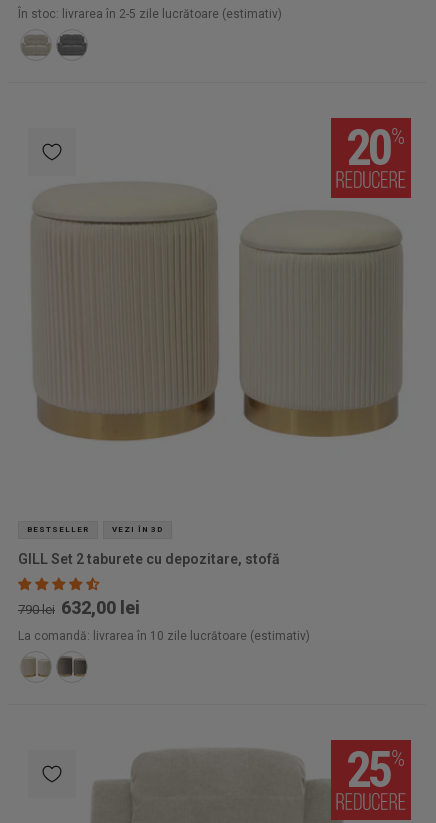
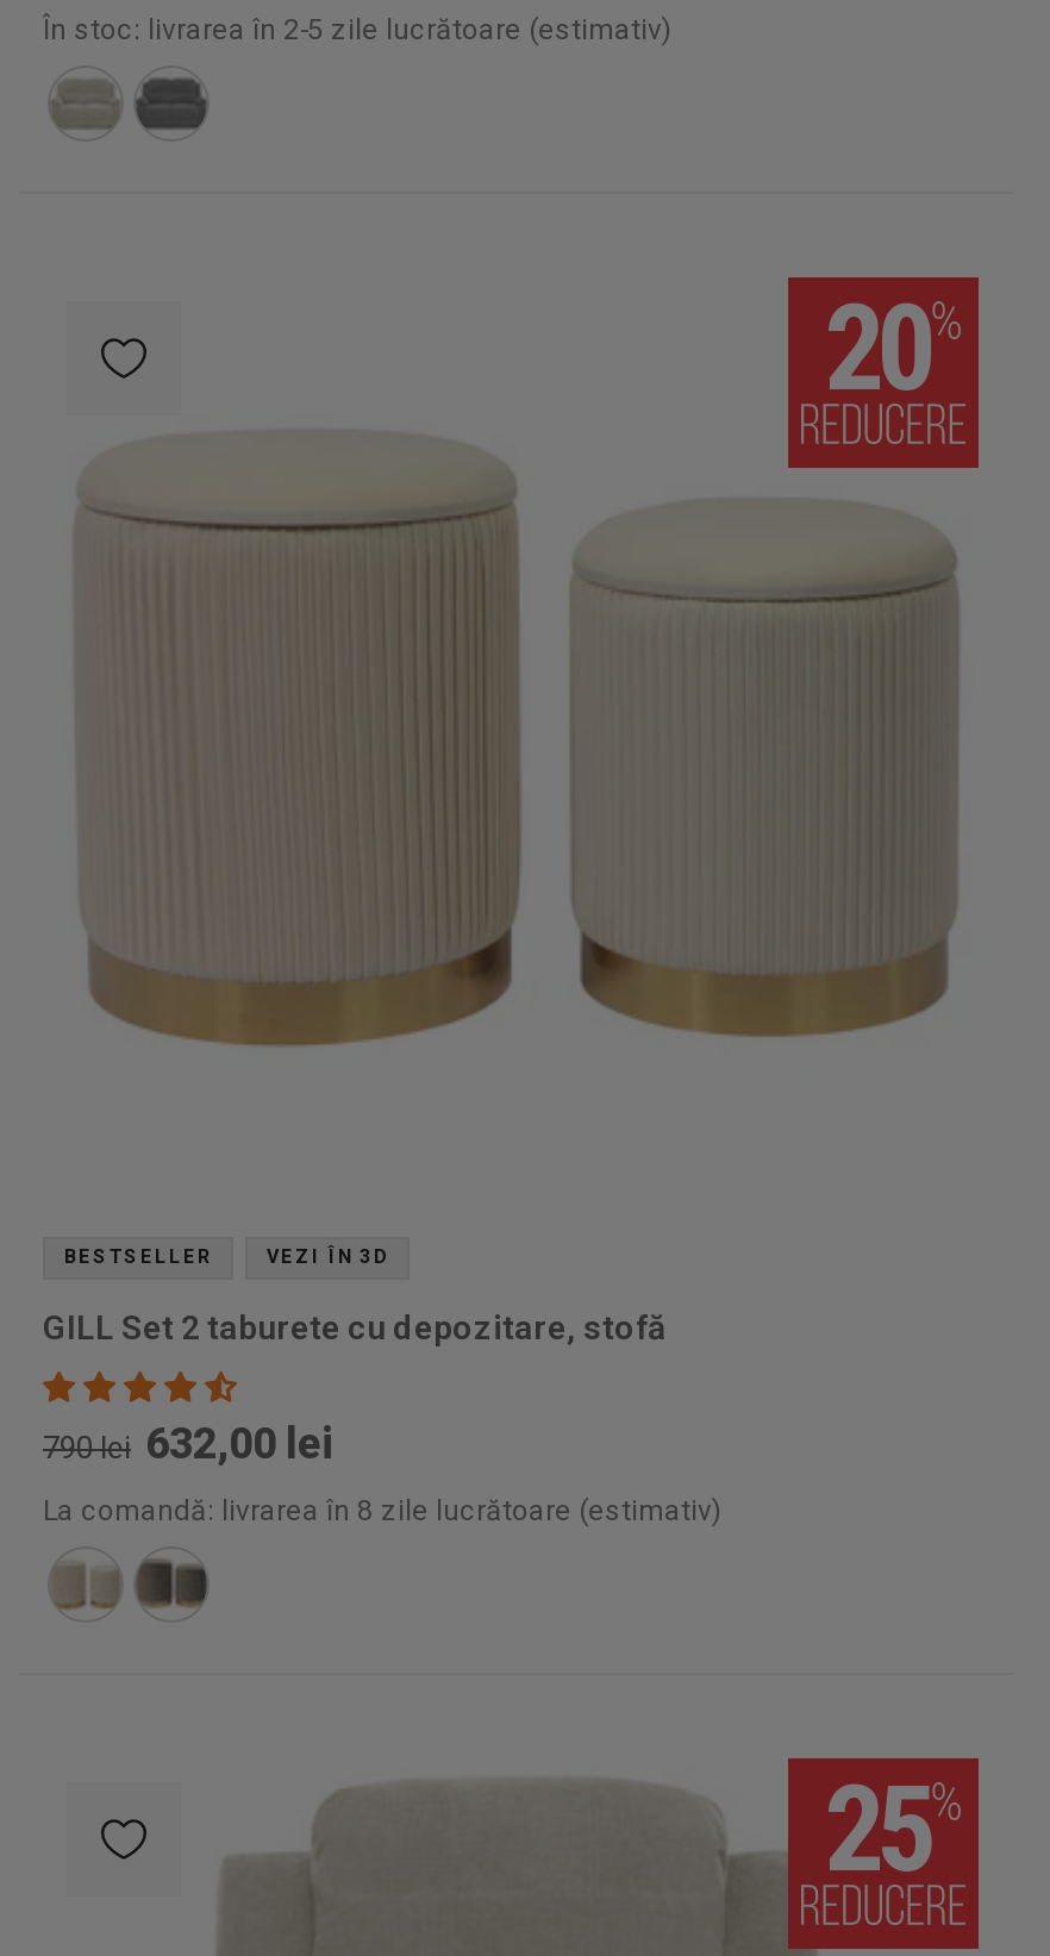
[18,629,310,643] La comandă: livrarea în 10 zile lucrătoare (estimativ) -> [43,1494,721,1527] La comandă: livrarea în 8 zile lucrătoare (estimativ)

